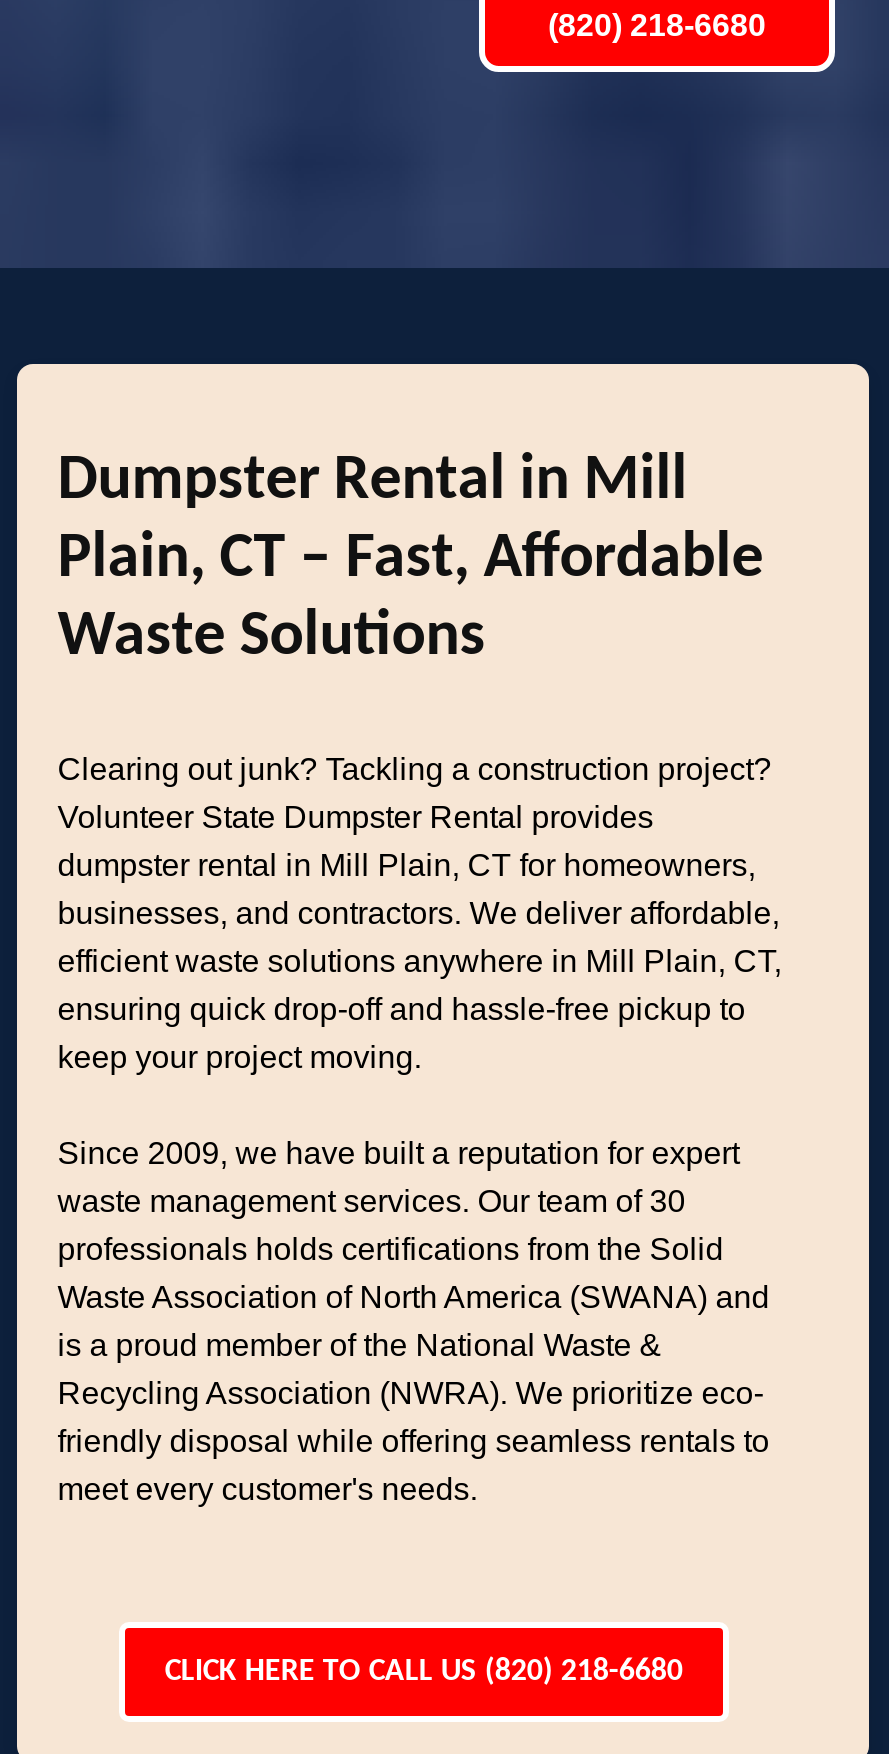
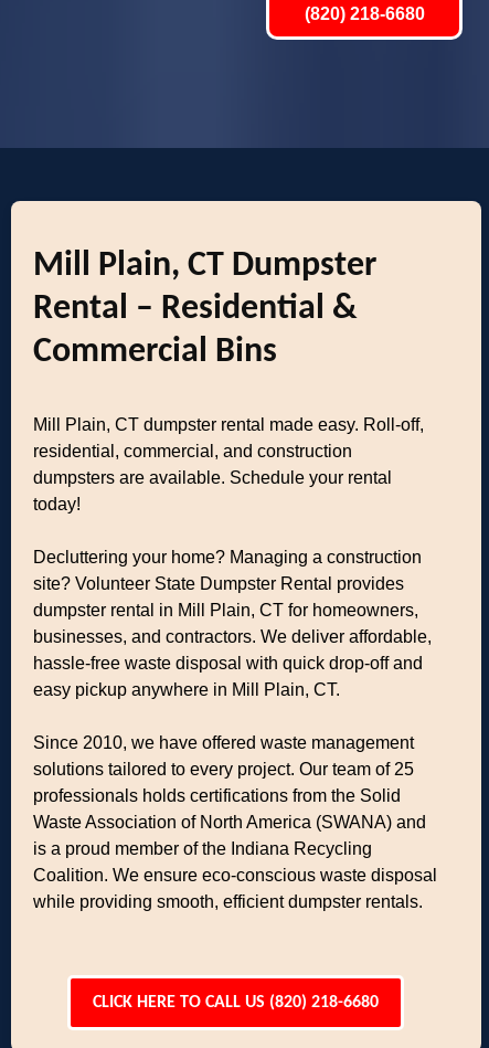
[57,450,771,834] Dumpster Rental in Mill | Plain, CT – Fast, Affordable | Waste Solutions | Clearing out junk? Tackling a construction project? | Volunteer State Dumpster Rental provides -> [33,248,424,593] Mill Plain, CT Dumpster | Rental – Residential & | Commercial Bins | Mill Plain, CT dumpster rental made easy. Roll-off, | residential, commercial, and construction | dumpsters are available. Schedule your rental | today! | Decluttering your home? Managing a construction | site? Volunteer State Dumpster Rental provides
moved [57,848,779,930] -> [33,601,432,646]: dumpster rental in Mill Plain, CT for homeowners, | businesses, and contractors. We deliver affordable,
[57,944,781,1074] efficient waste solutions anywhere in Mill Plain, CT, | ensuring quick drop-off and hassle-free pickup to | keep your project moving. -> [33,654,423,699] hassle-free waste disposal with quick drop-off and | easy pickup anywhere in Mill Plain, CT.
[57,1136,739,1218] Since 2009, we have built a reputation for expert | waste management services. Our team of 30 -> [33,733,414,779] Since 2010, we have offered waste management | solutions tailored to every project. Our team of 25
moved [57,1232,769,1314] -> [33,786,426,832]: professionals holds certifications from the Solid | Waste Association of North America (SWANA) and
[57,1328,769,1506] is a proud member of the National Waste & | Recycling Association (NWRA). We prioritize eco- | friendly disposal while offering seamless rentals to | meet every customer's needs. -> [33,839,437,911] is a proud member of the Indiana Recycling | Coalition. We ensure eco-conscious waste disposal | while providing smooth, efficient dumpster rentals.

